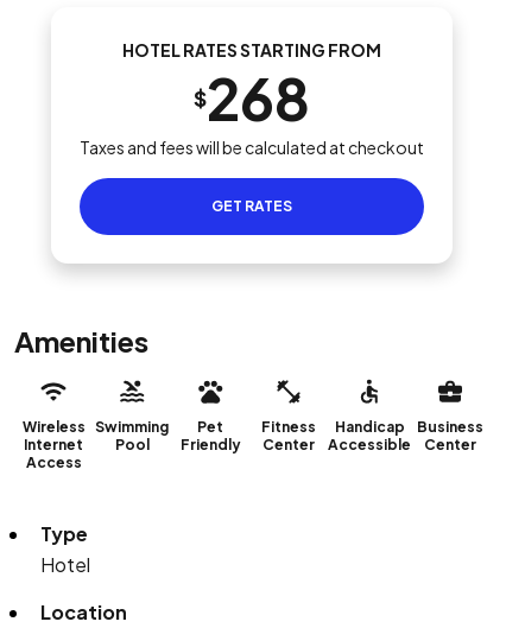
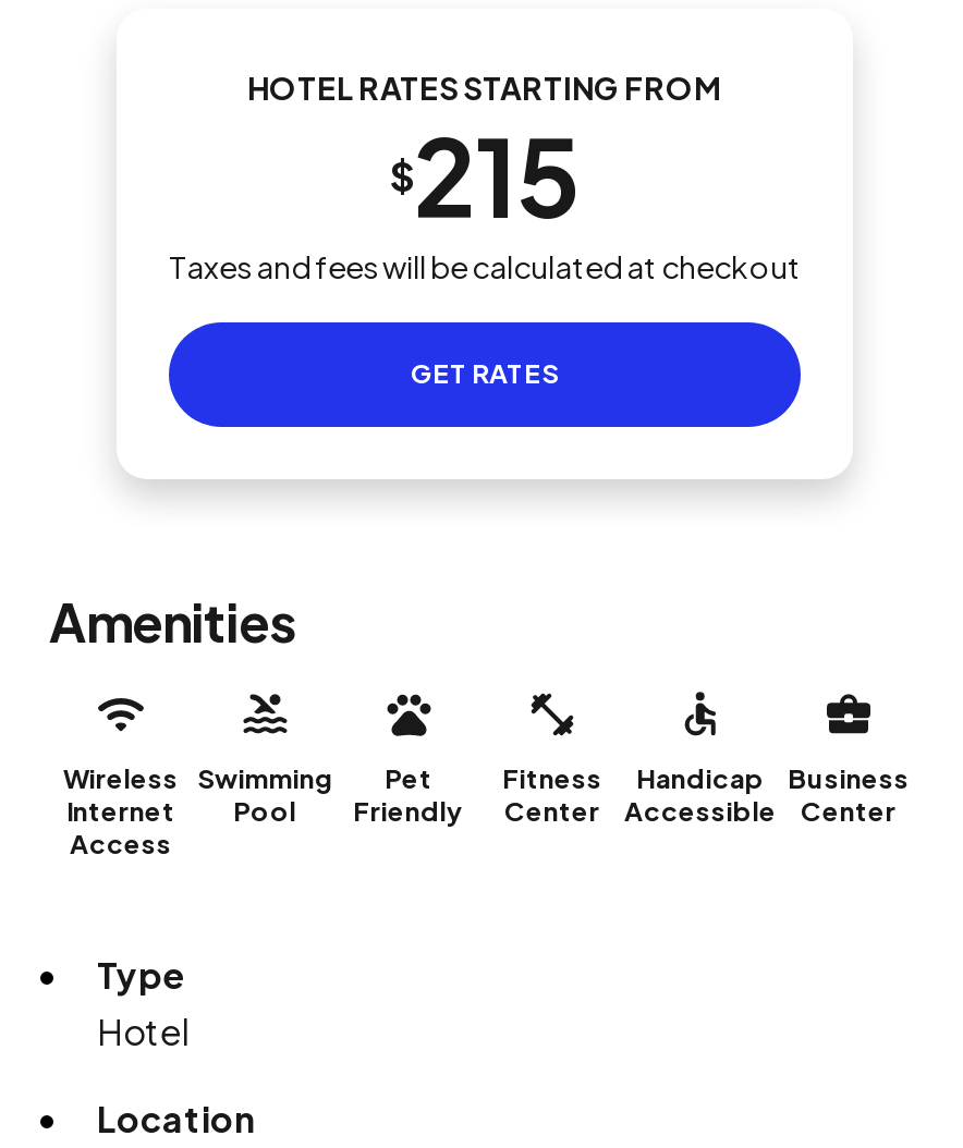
[194,62,310,134] $268 -> [390,109,580,242] $215

